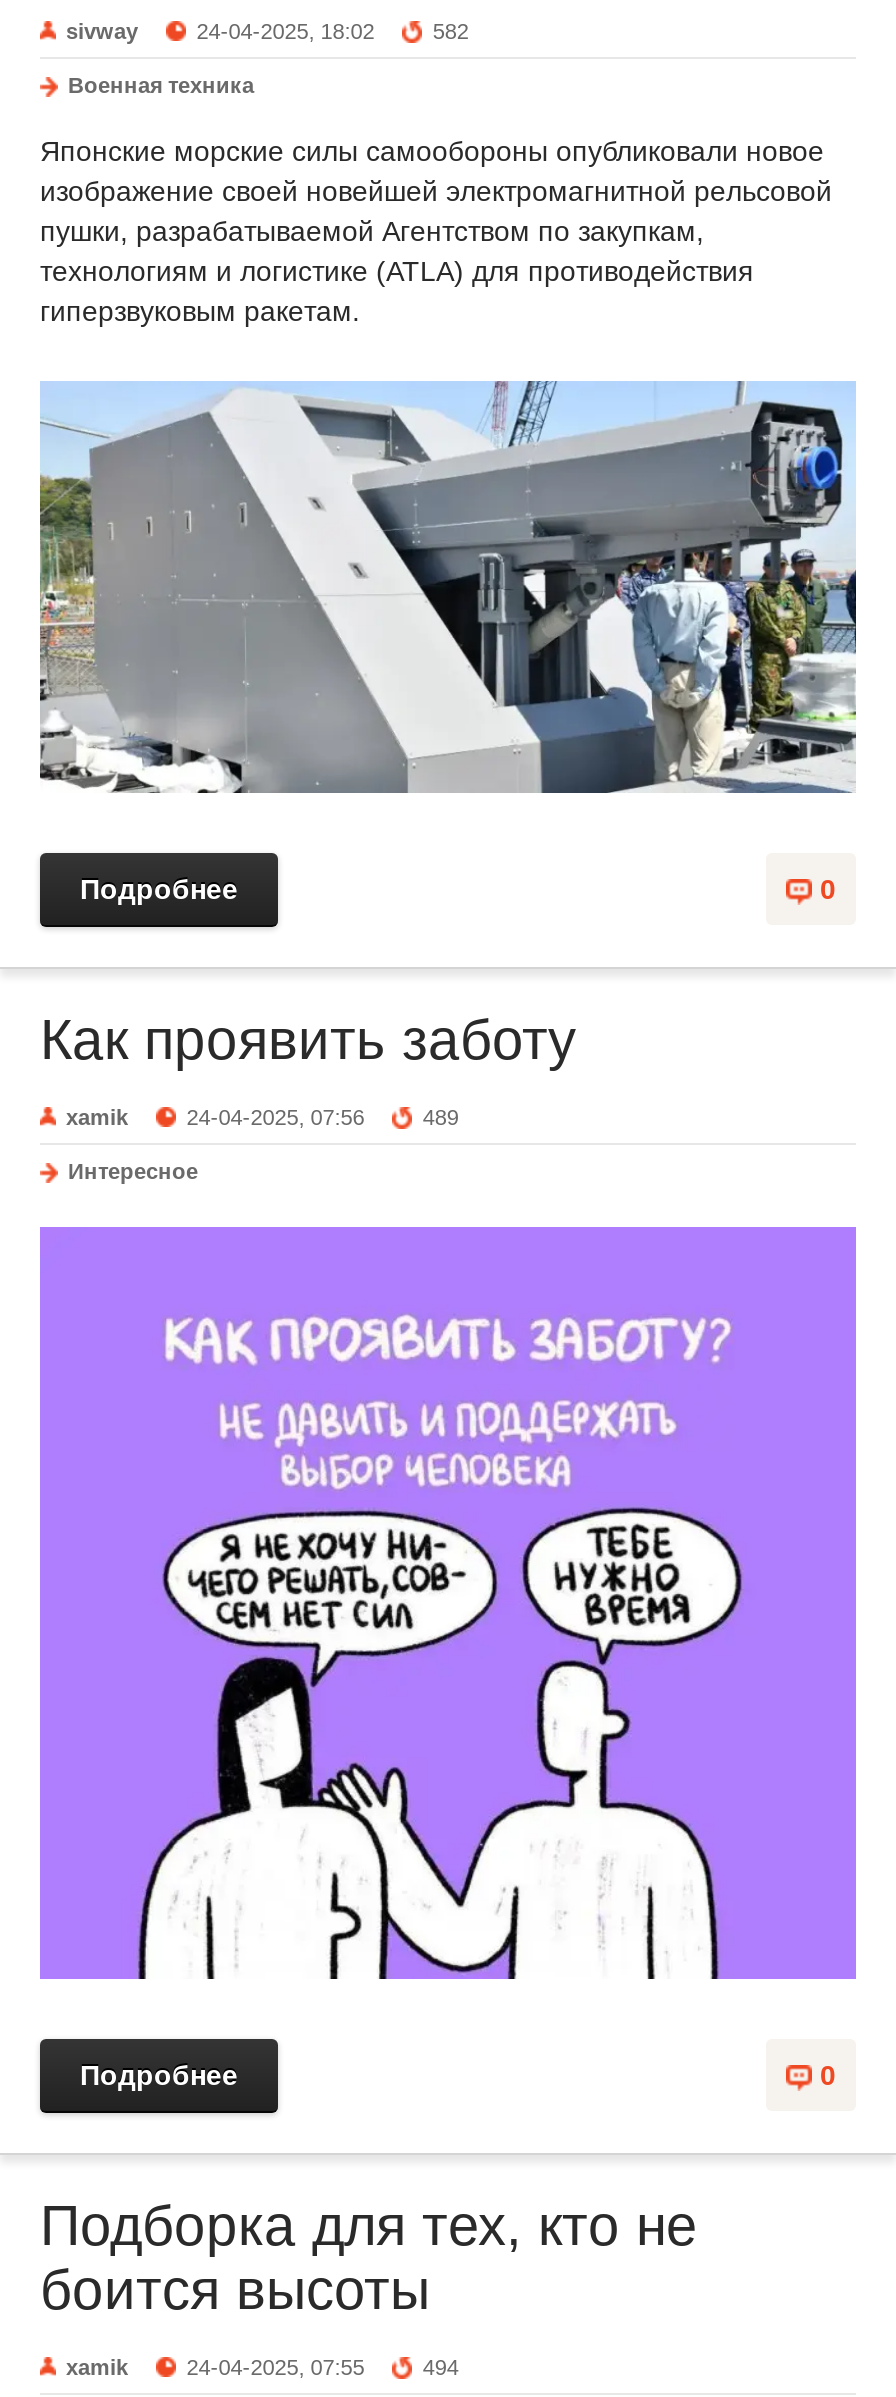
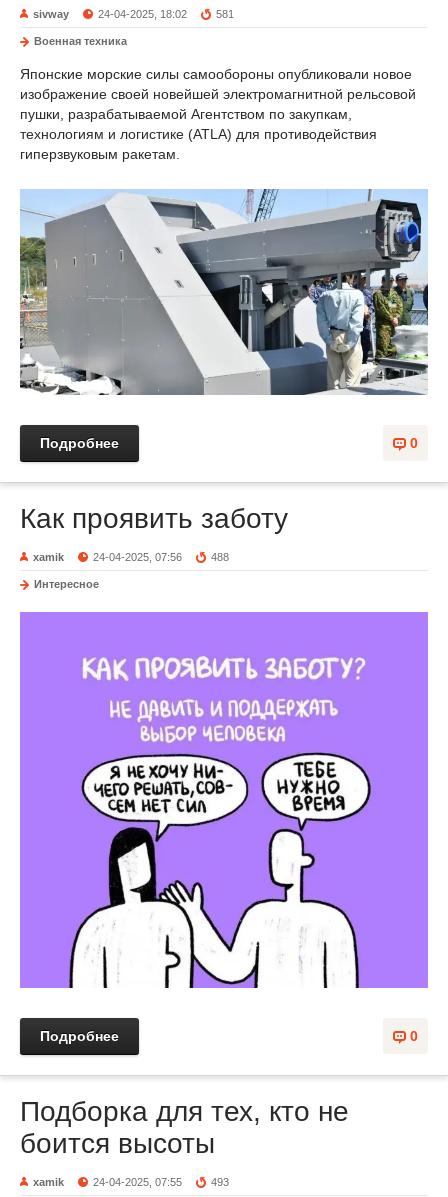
[433,19,469,43] 582 -> [216,8,234,20] 581
[423,1106,459,1130] 489 -> [211,551,229,563] 488
[423,2356,459,2380] 494 -> [211,1176,229,1188] 493

